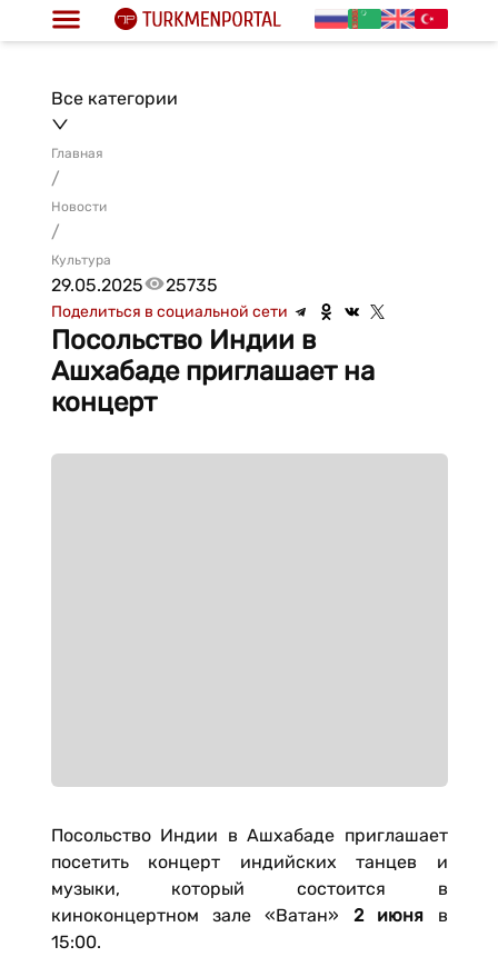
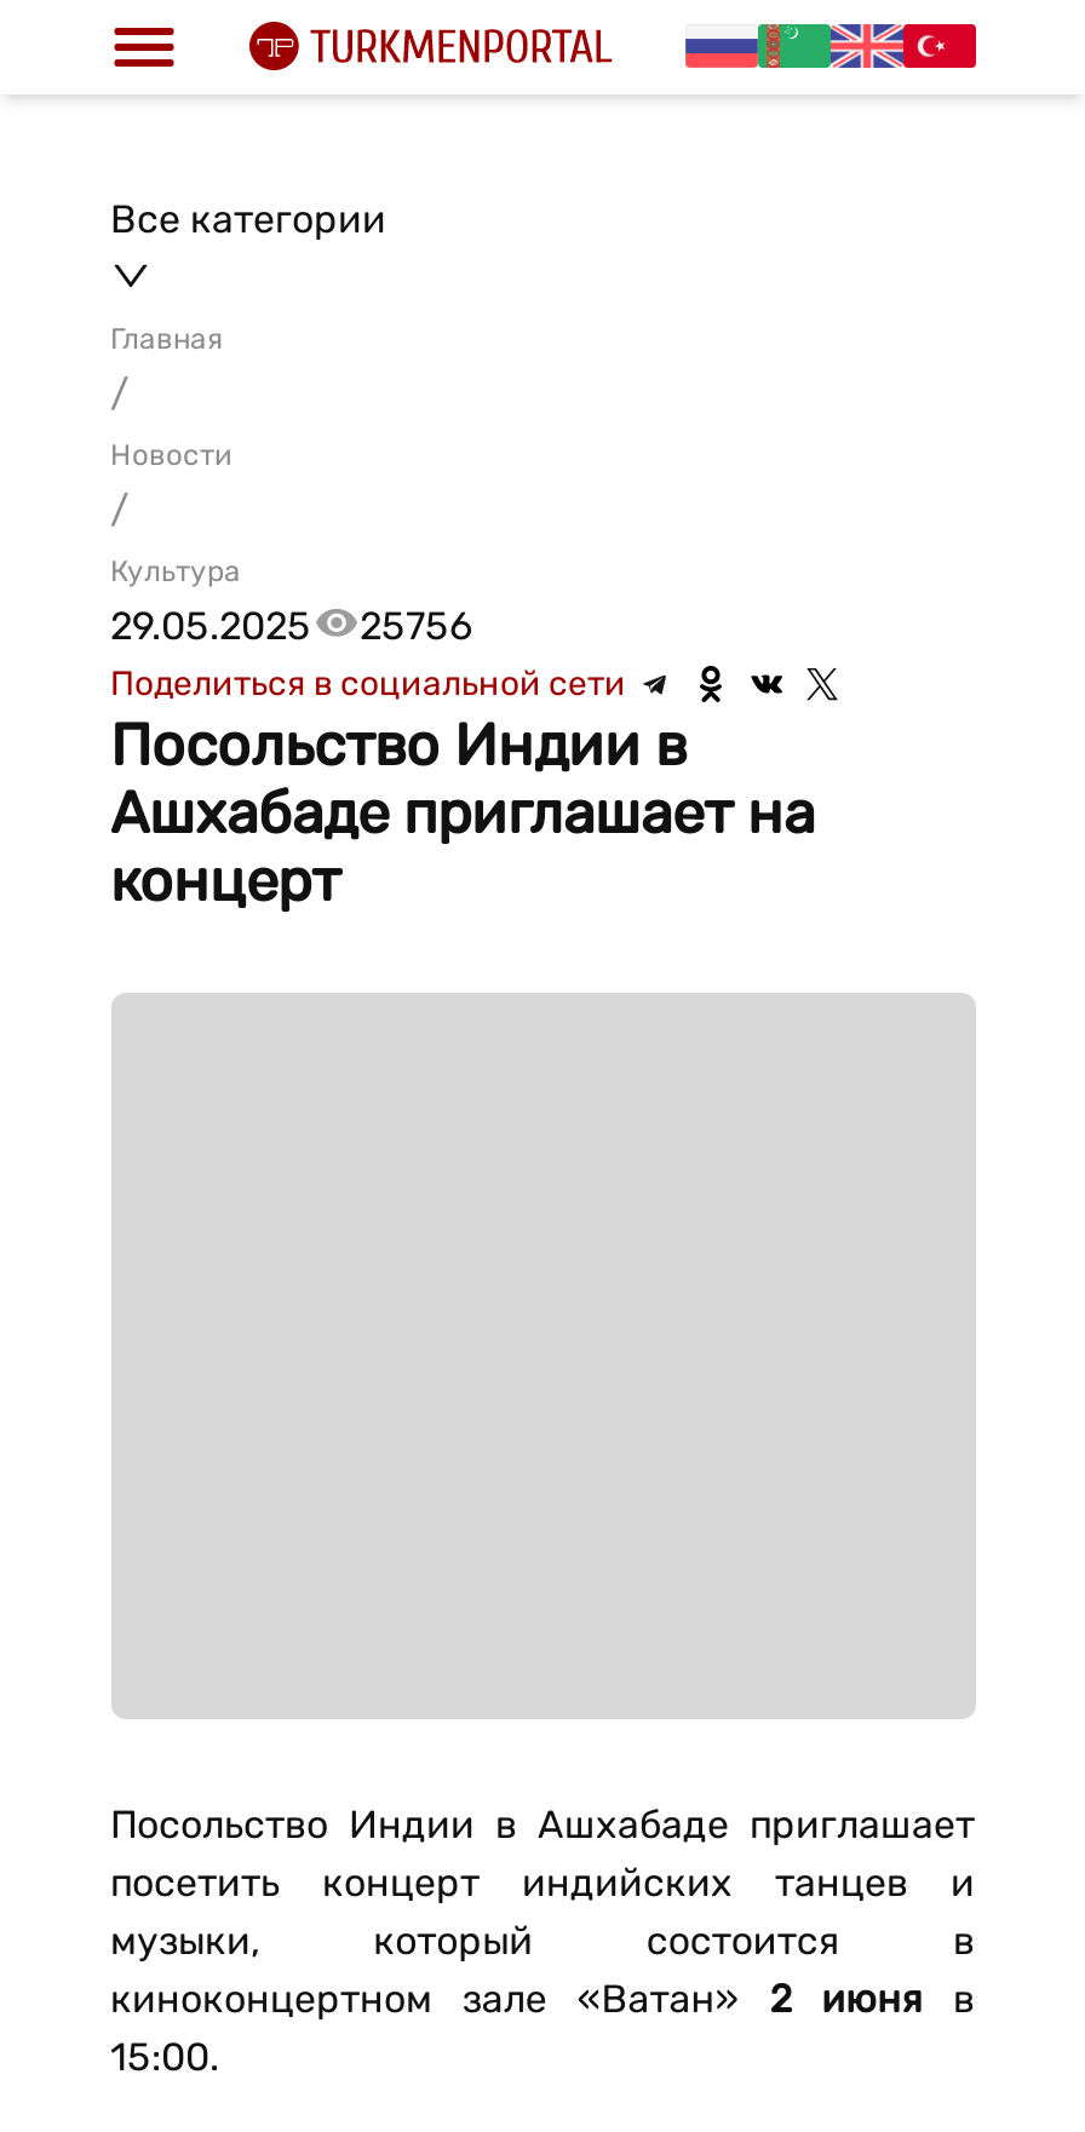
[51,275,217,296] 29.05.2025 25735 -> [110,603,473,649] 29.05.2025 25756

